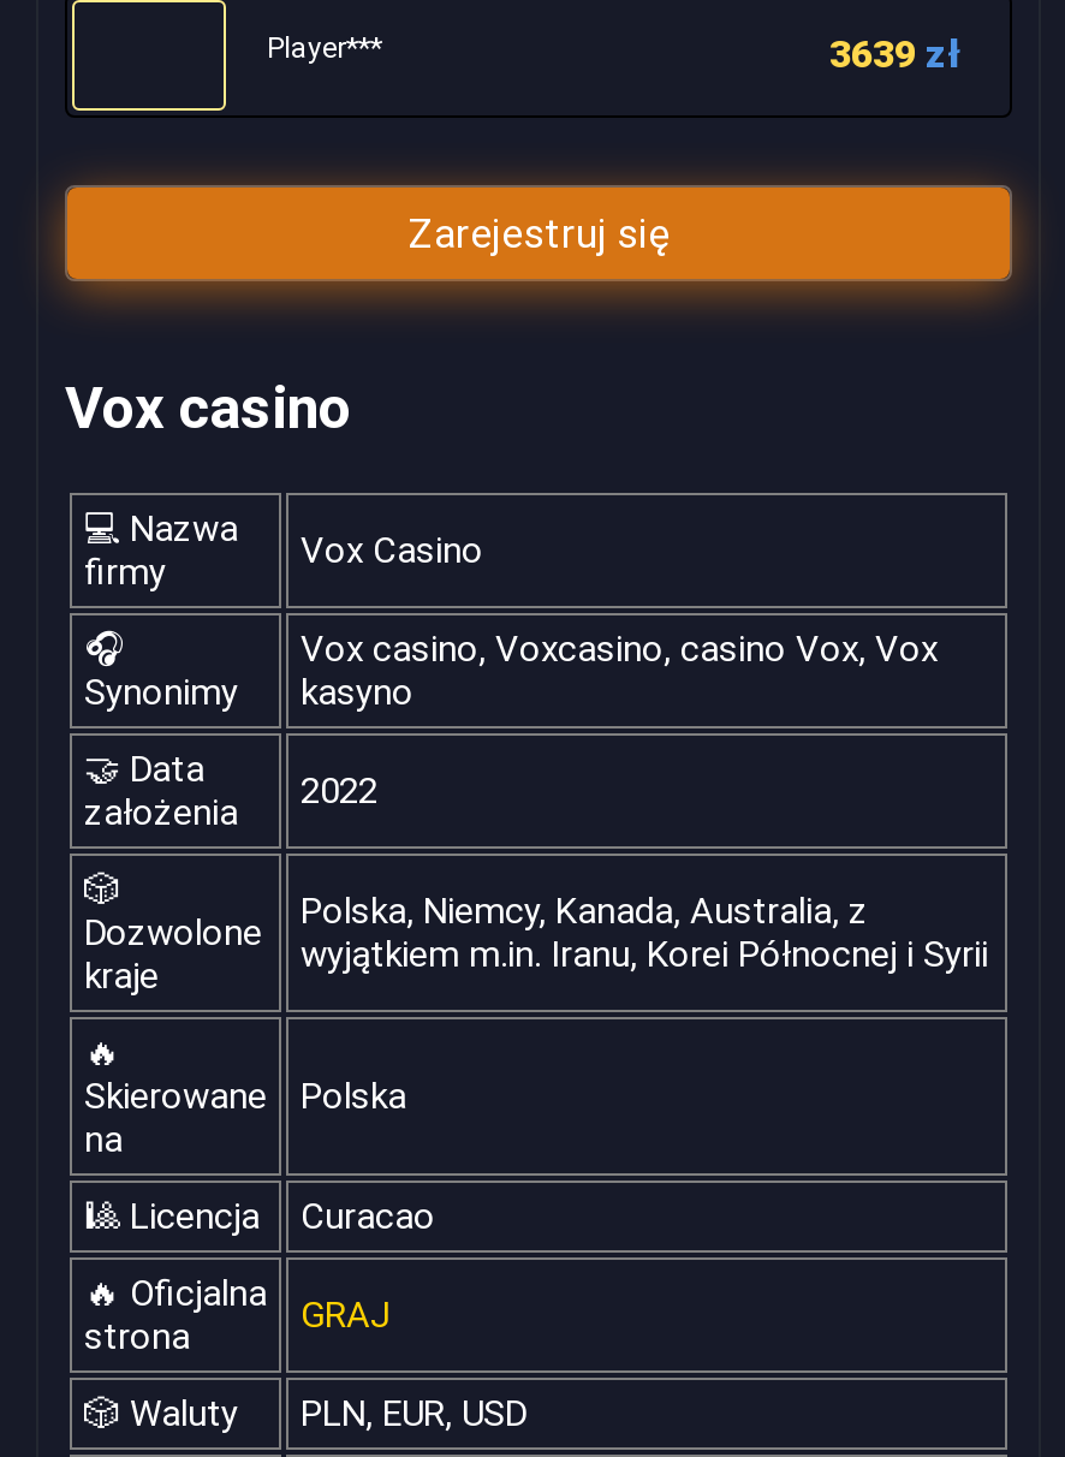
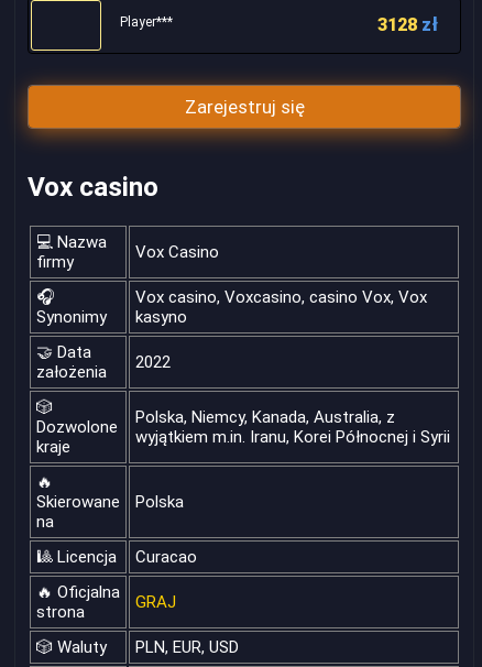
[829,31,962,77] 3639 zł -> [377,14,438,35] 3128 zł

